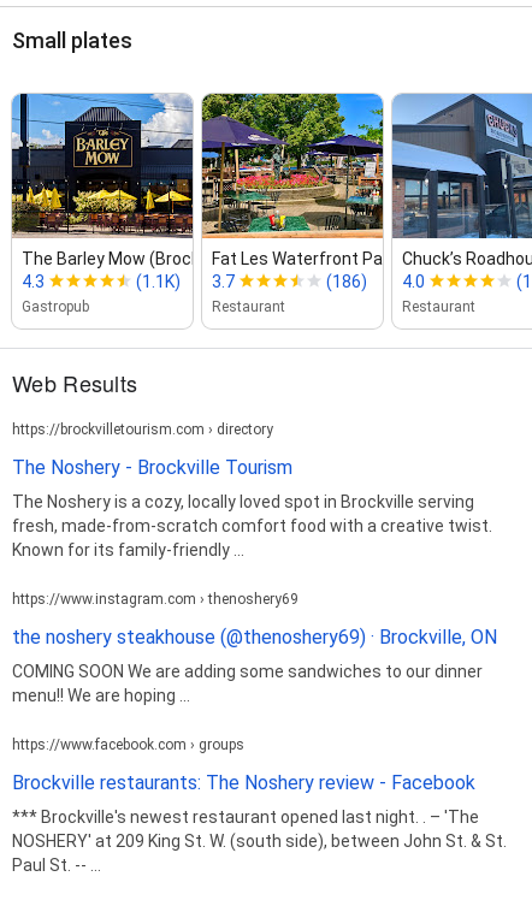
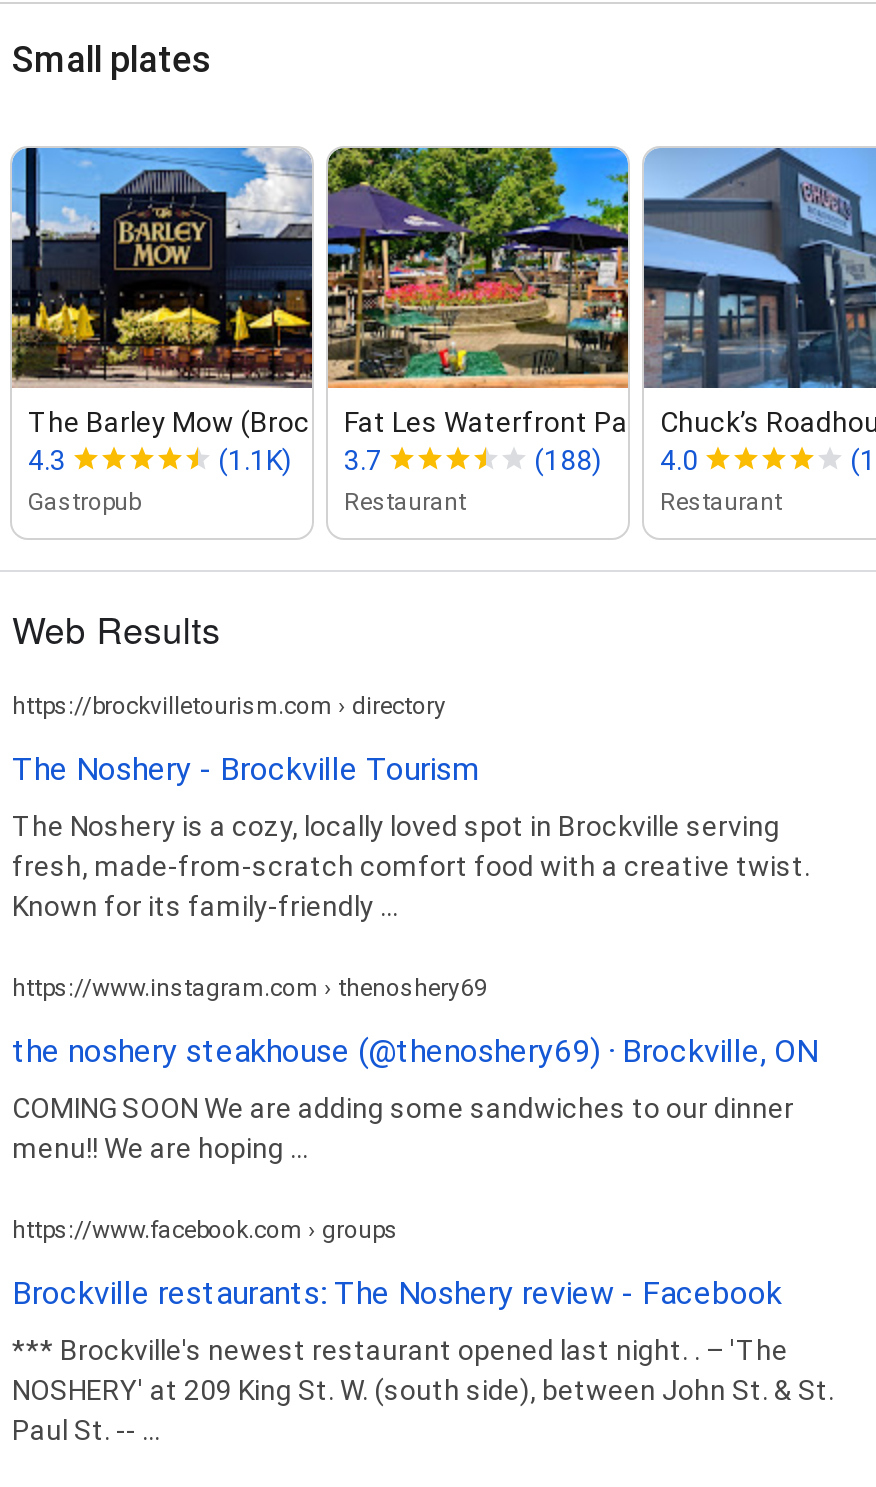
[326,272,425,291] (186) 4.0 -> [534,443,698,475] (188) 4.0

